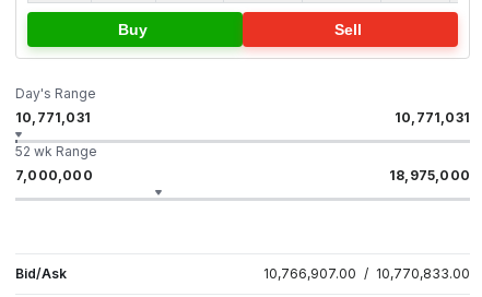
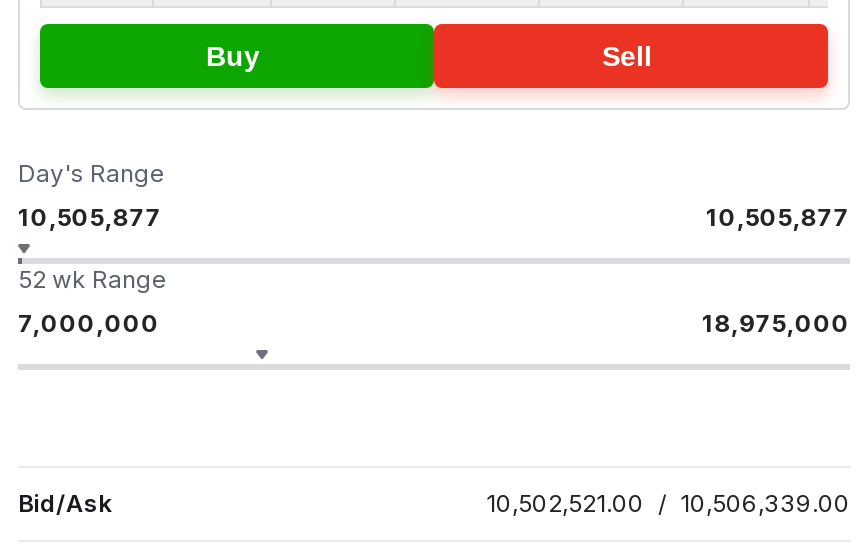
[15,109,91,125] 10,771,031 -> [18,202,162,232] 10,505,877
[395,109,470,125] 10,771,031 -> [706,202,850,232] 10,505,877
[263,265,470,281] 10,766,907.00 / 10,770,833.00 -> [486,488,850,518] 10,502,521.00 / 10,506,339.00

